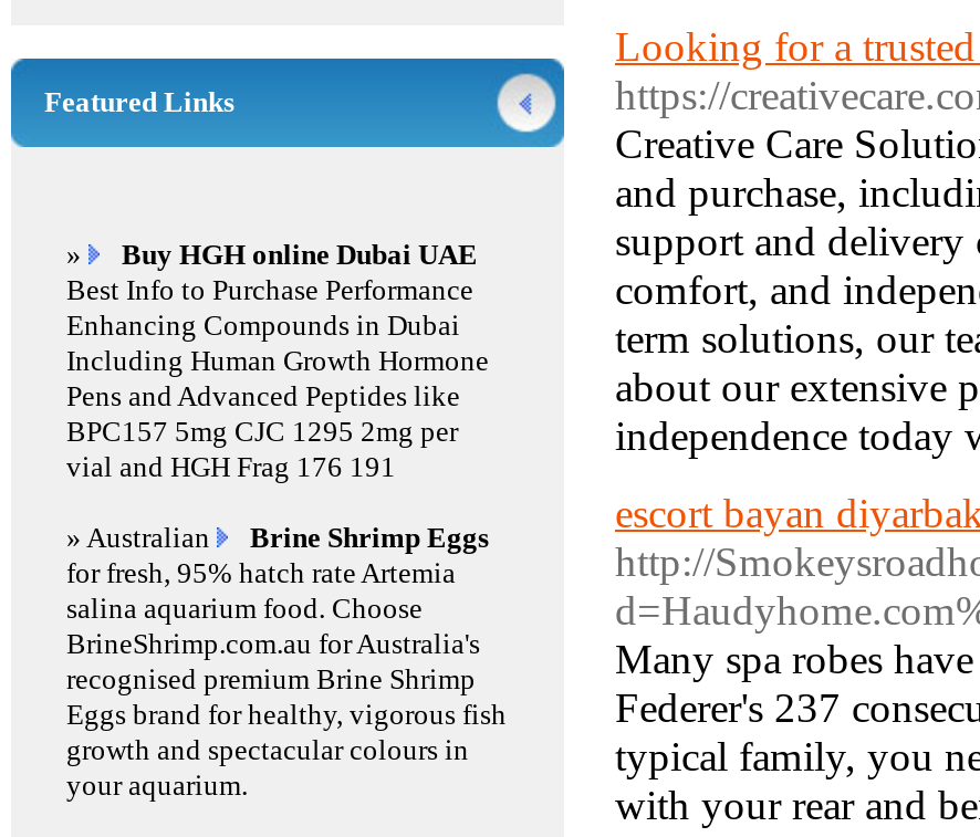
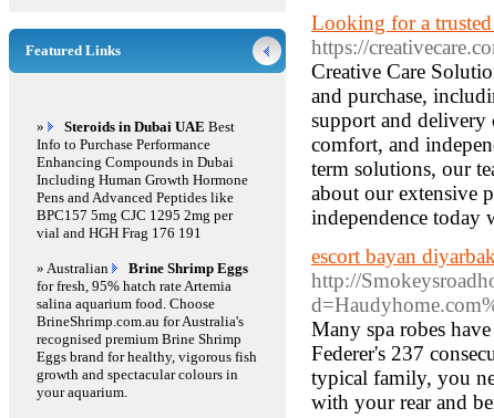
[66,238,478,306] Buy HGH online Dubai UAE | Best Info to Purchase Performance -> [37,118,235,153] Steroids in Dubai UAE Best | Info to Purchase Performance

